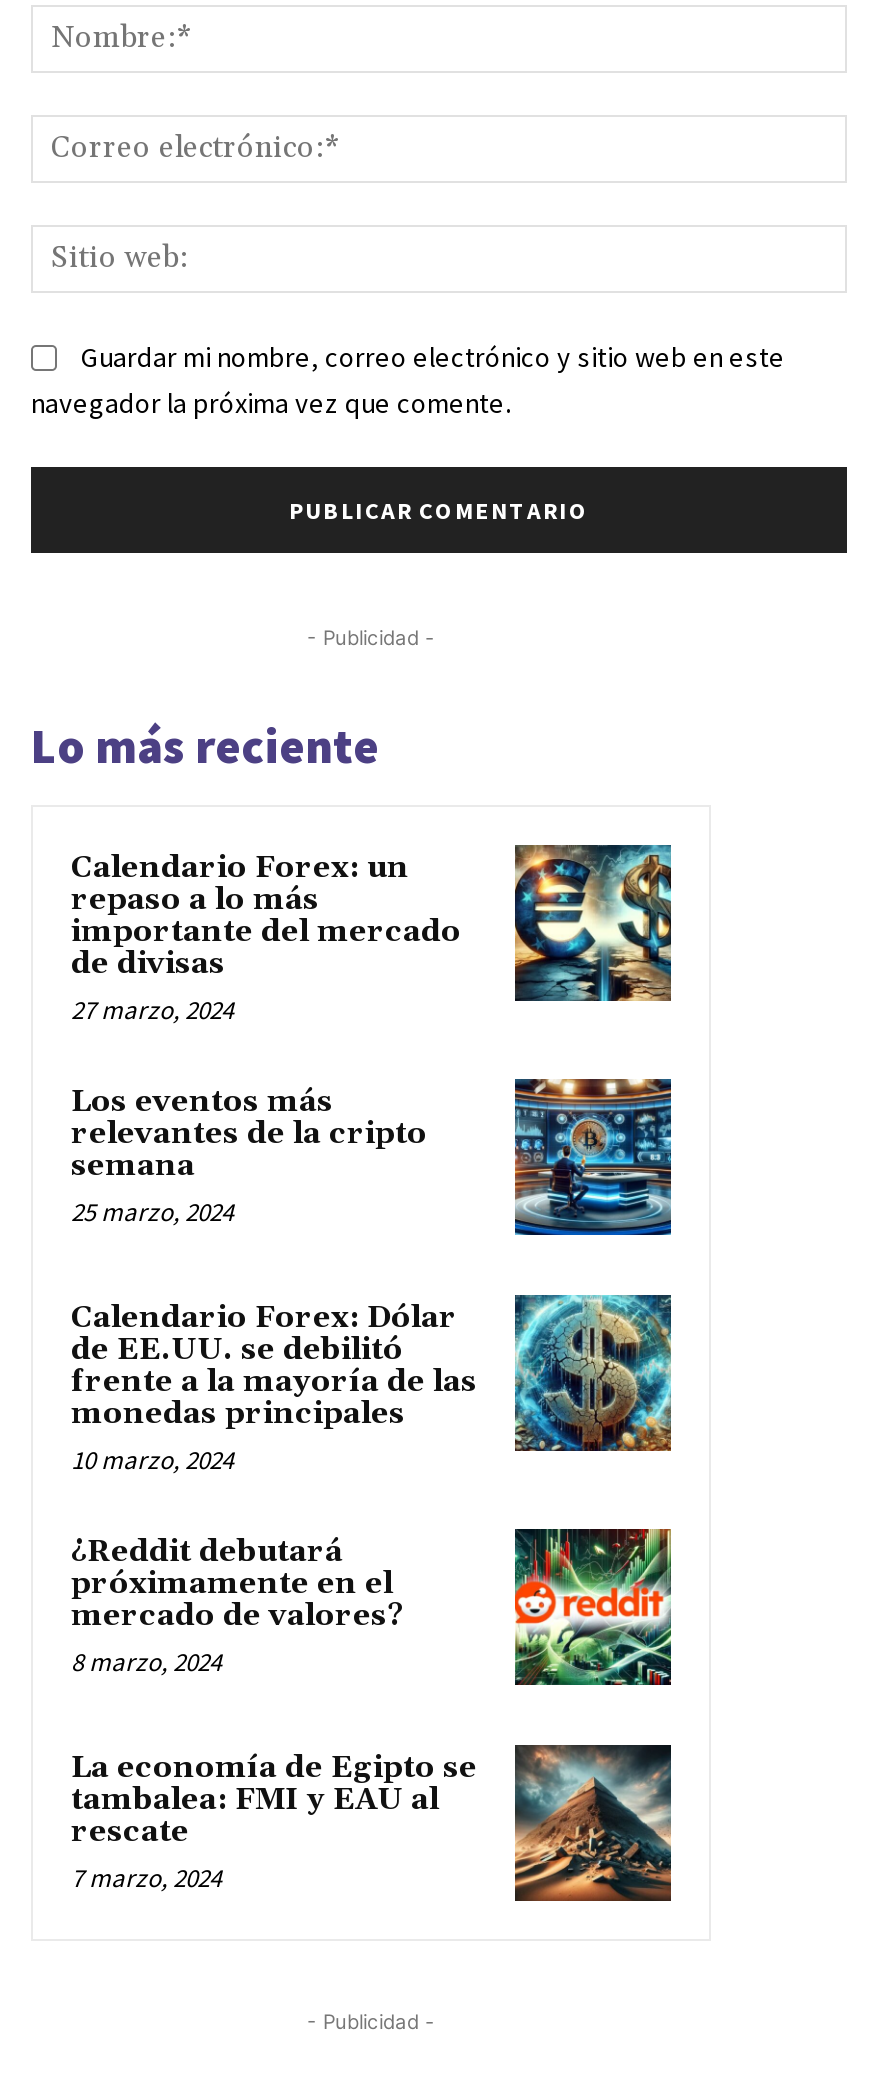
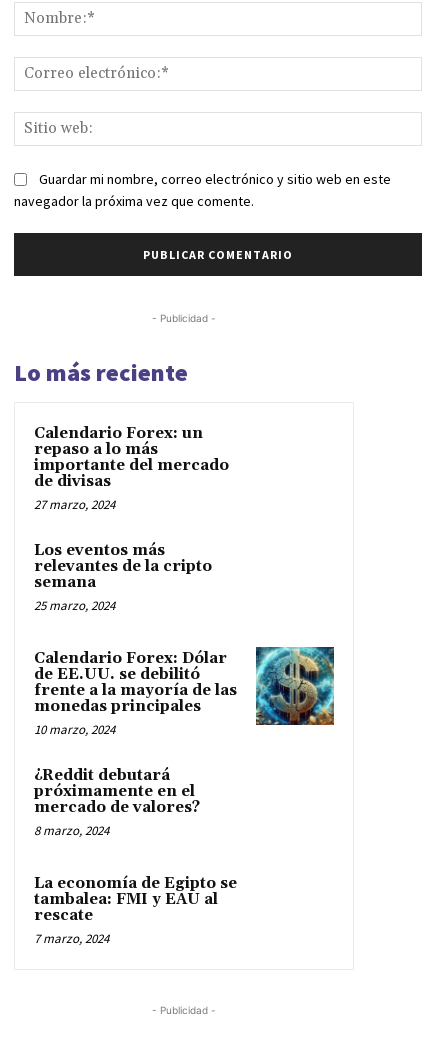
[513,842,673,1004] [image] -> none
[513,1076,673,1238] [image] -> none
[513,1526,673,1688] [image] -> none
[513,1742,673,1904] [image] -> none

